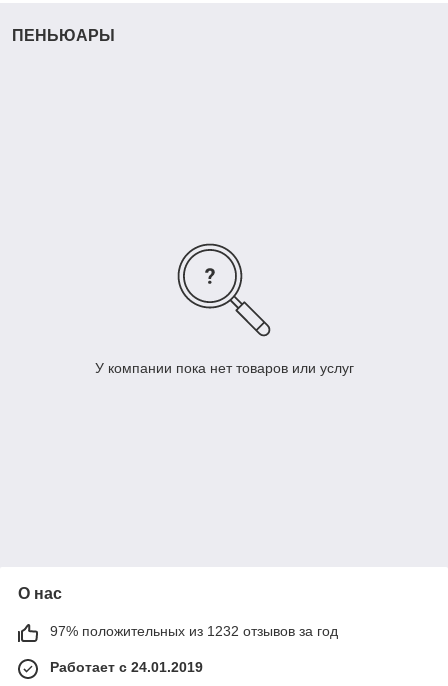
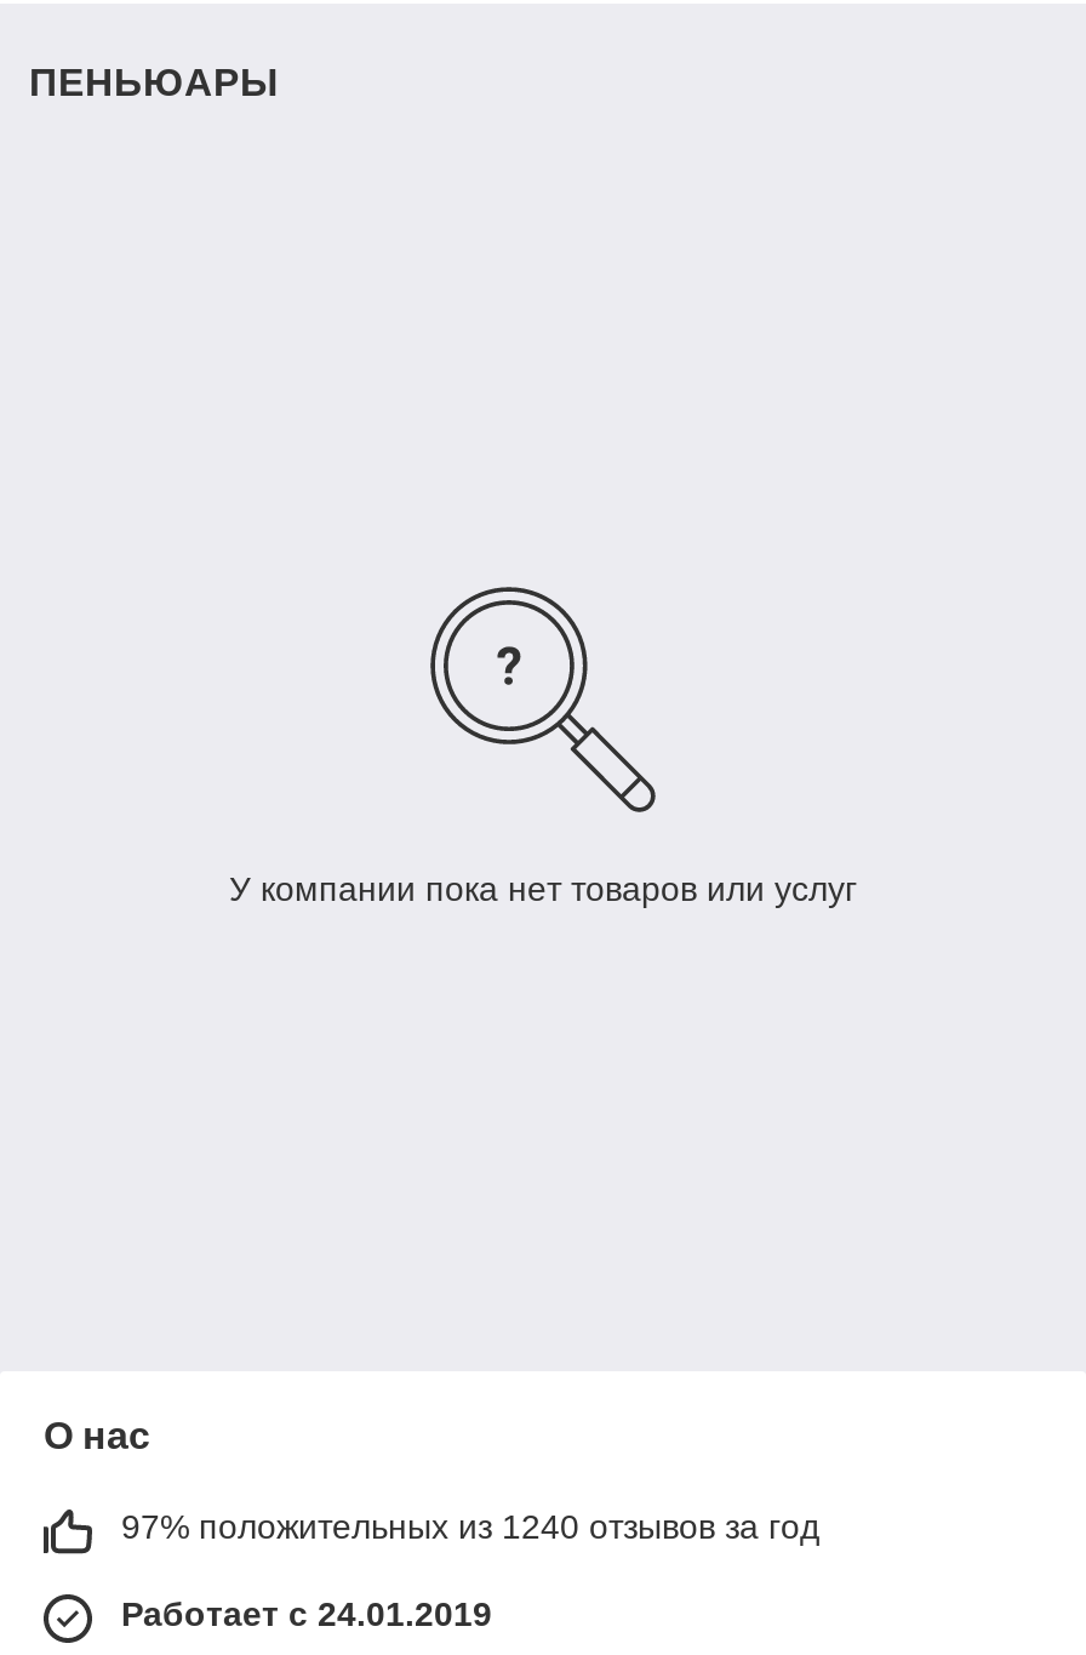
[50,623,338,639] 97% положительных из 1232 отзывов за год -> [121,1508,819,1547] 97% положительных из 1240 отзывов за год

